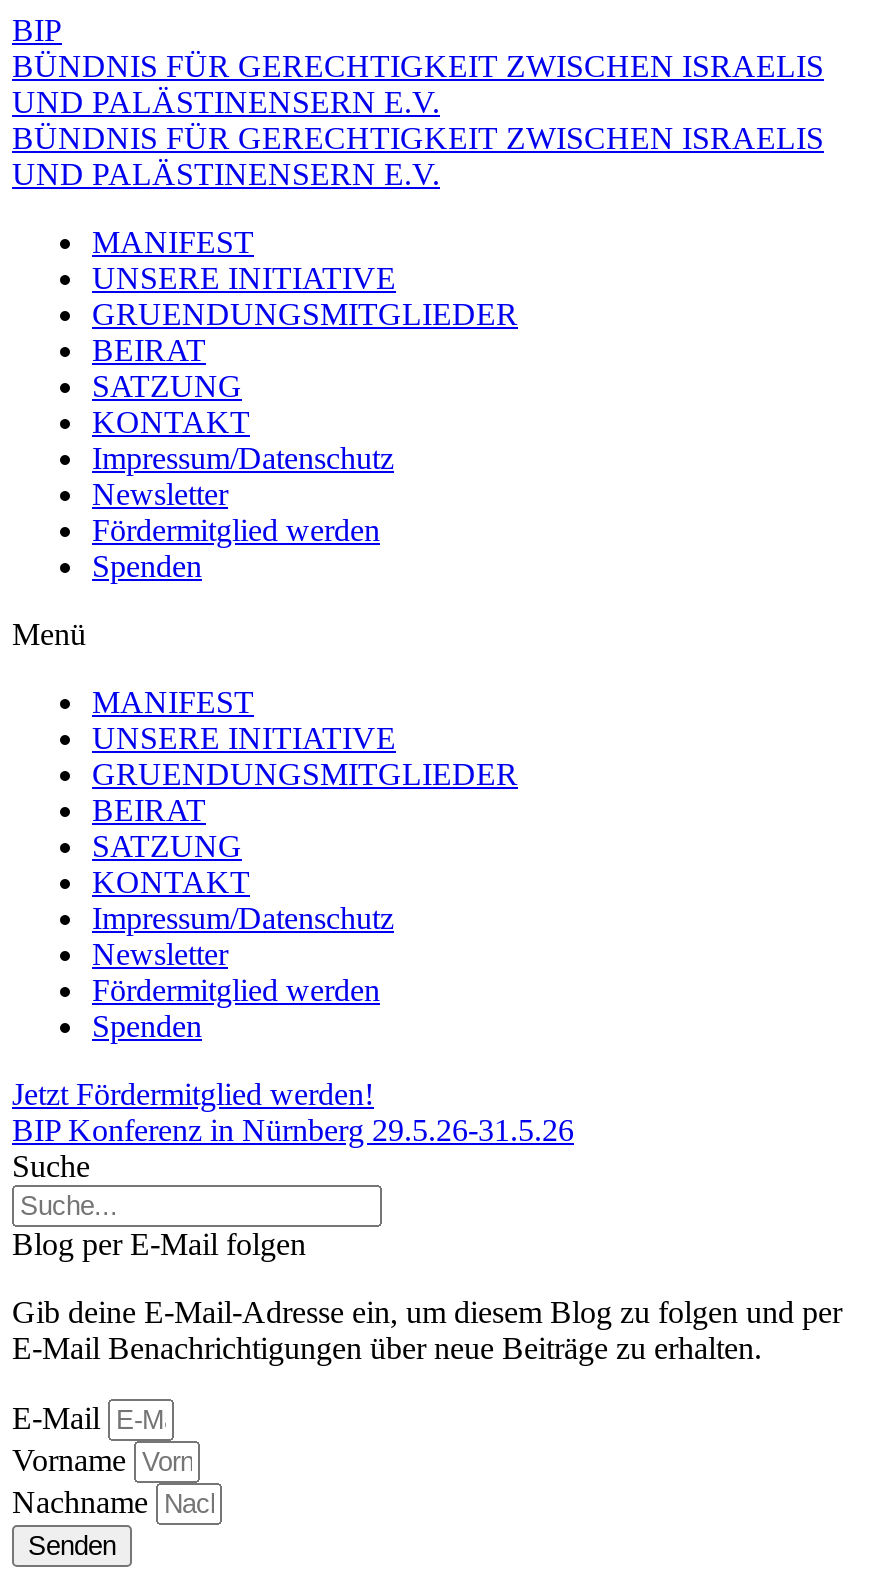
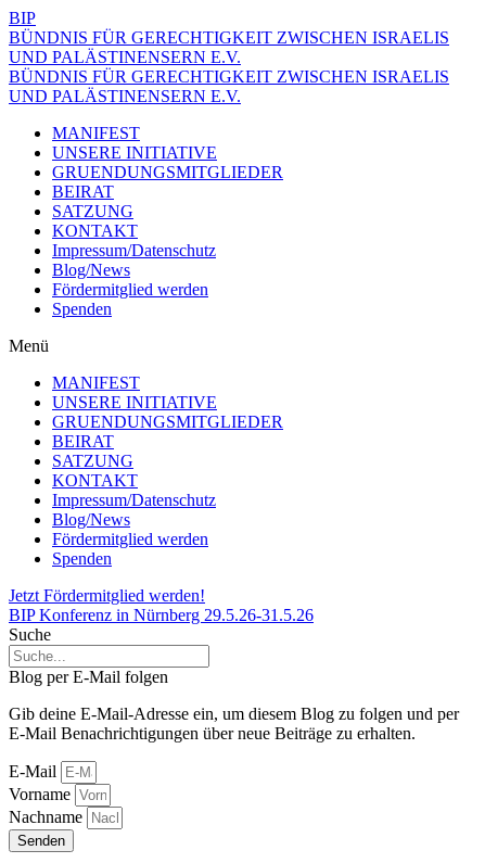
[92,477,228,511] Newsletter -> [52,261,130,279] Blog/News
[92,937,228,971] Newsletter -> [52,510,130,529] Blog/News

